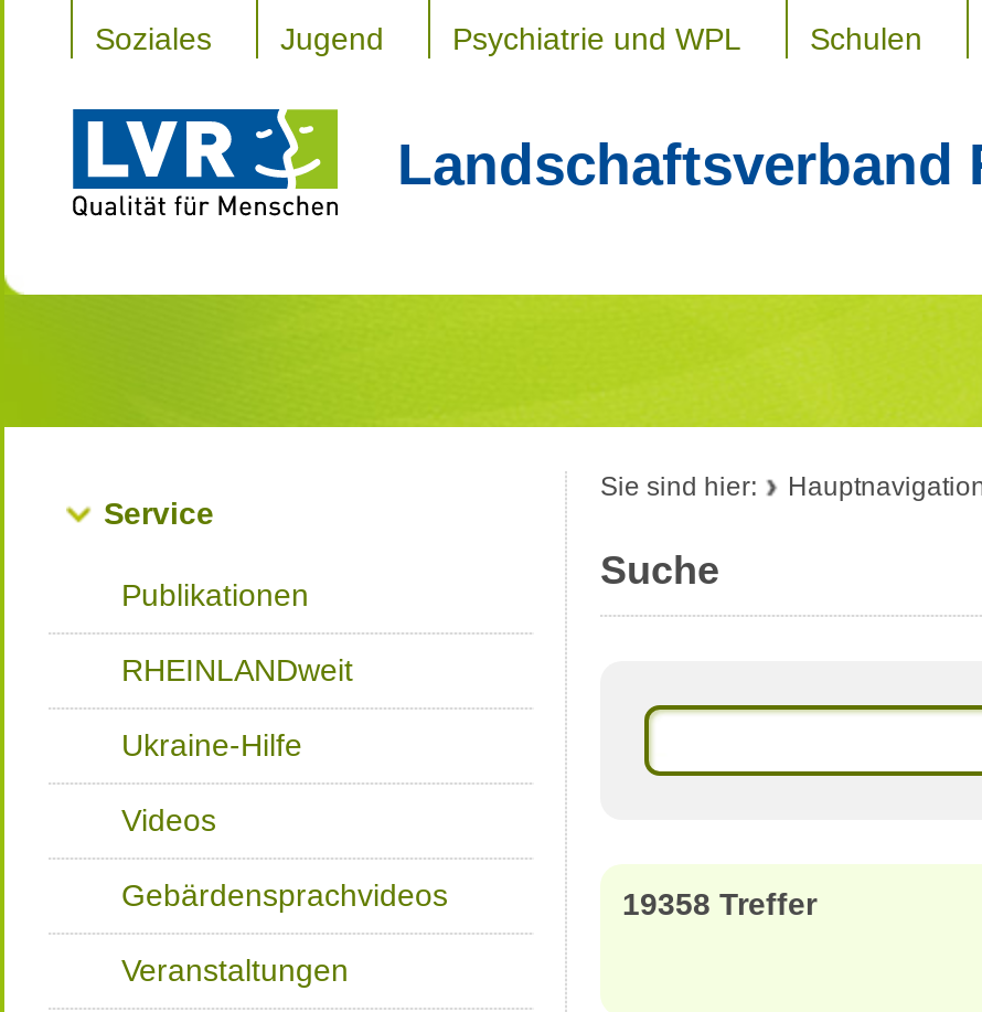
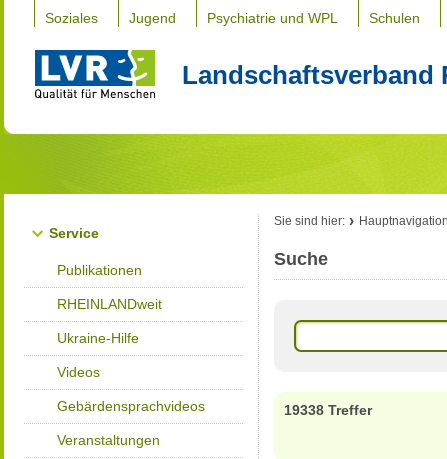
[622,886,816,922] 19358 Treffer -> [284,402,372,418] 19338 Treffer

